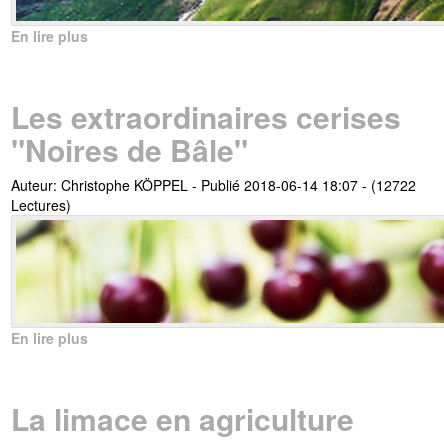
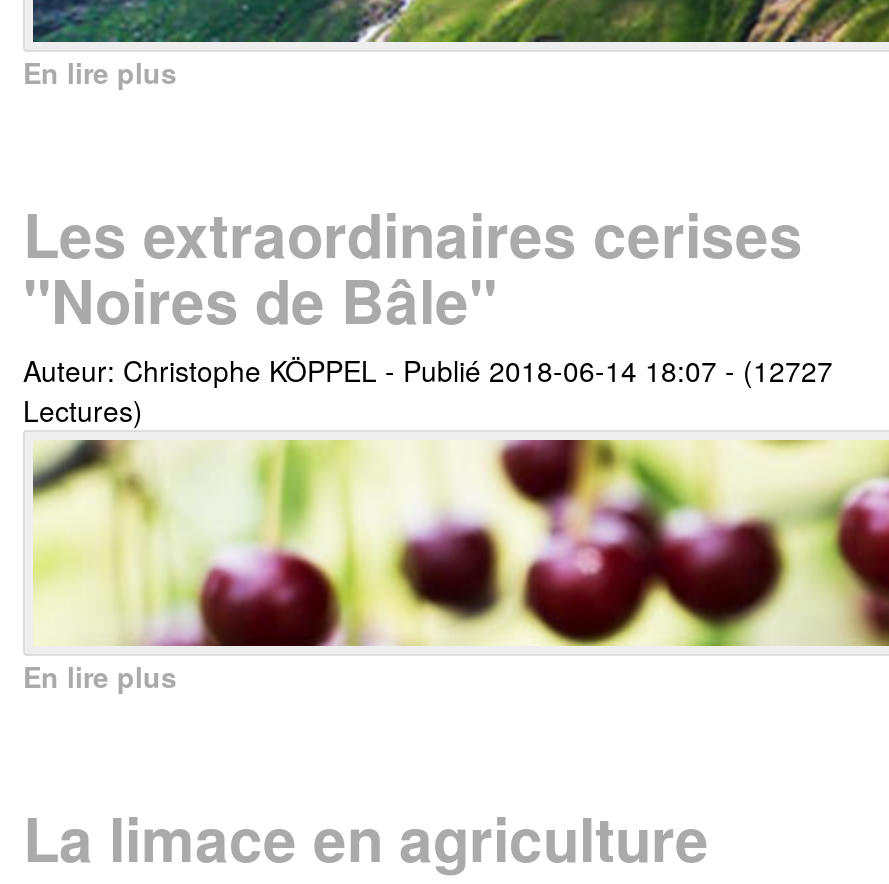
[11,175,416,195] Auteur: Christophe KÖPPEL - Publié 2018-06-14 18:07 - (12722 -> [23,351,833,391] Auteur: Christophe KÖPPEL - Publié 2018-06-14 18:07 - (12727

